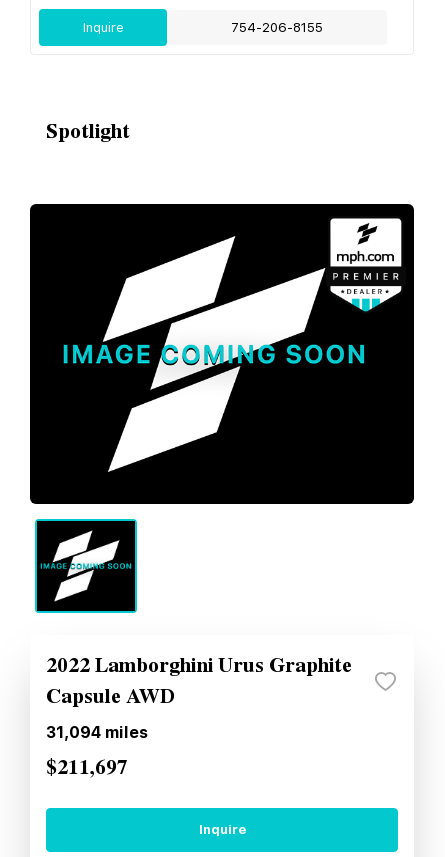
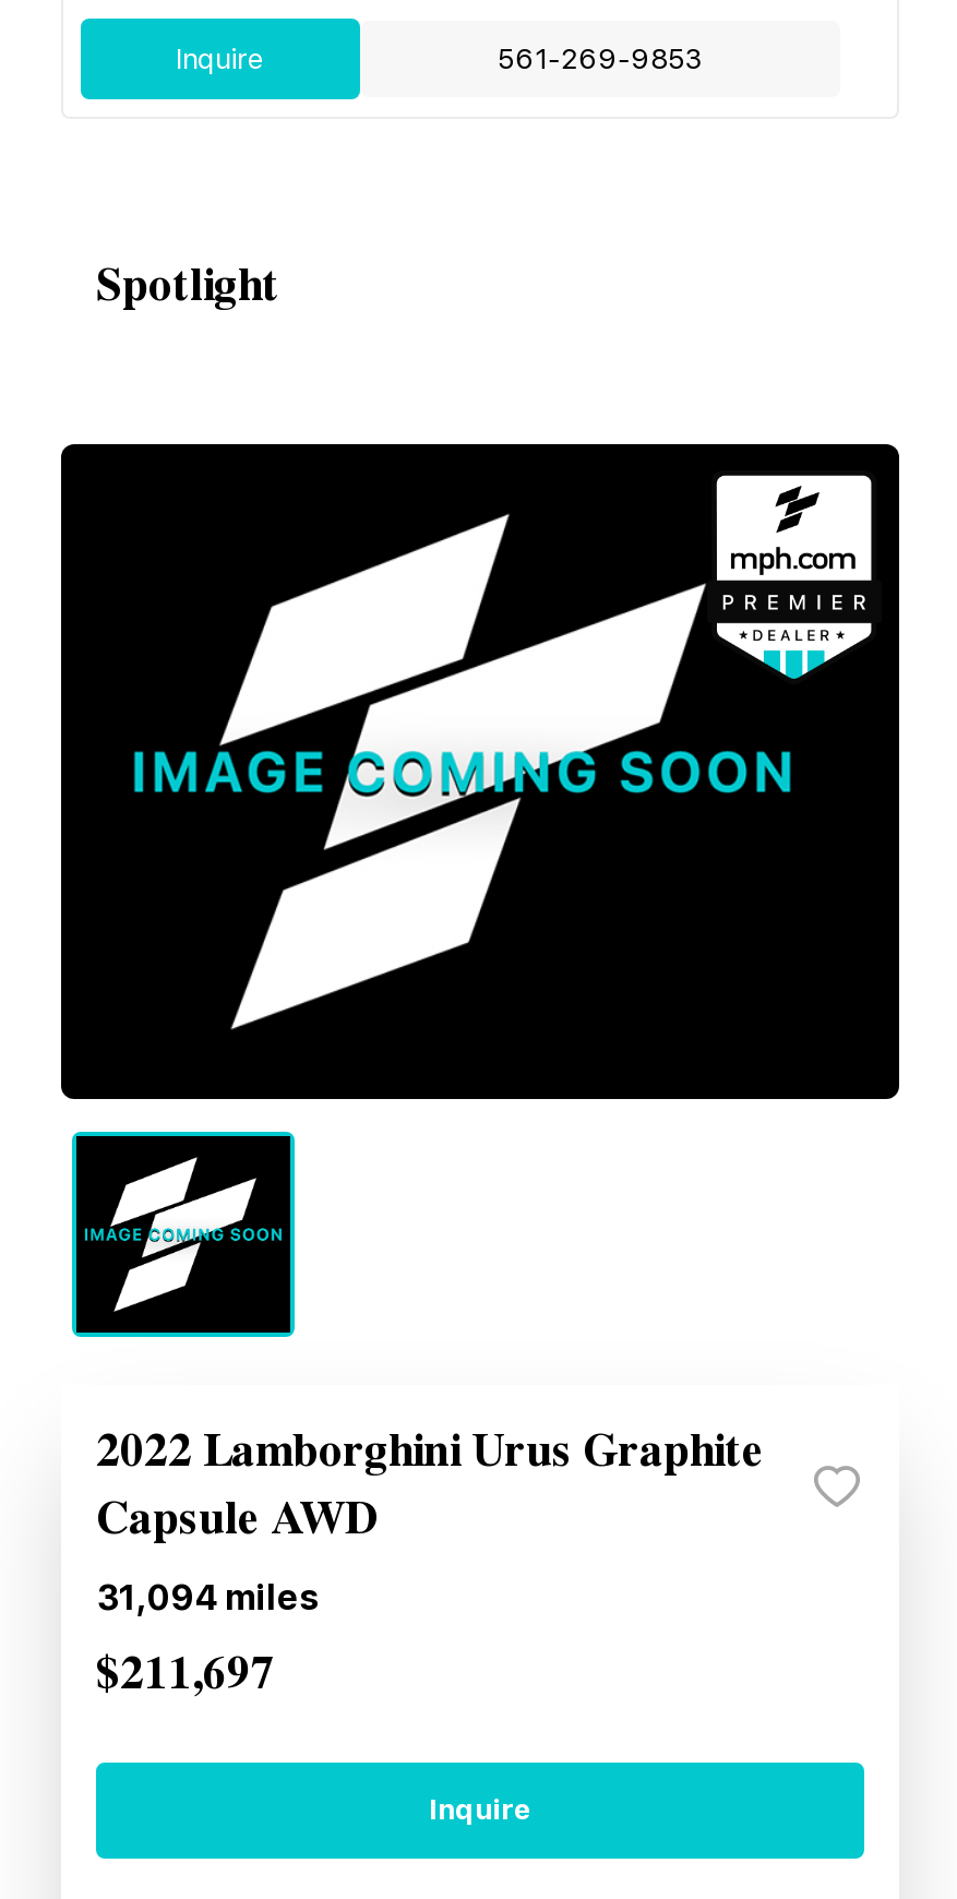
[231,20,323,35] 754-206-8155 -> [497,43,703,75] 561-269-9853

